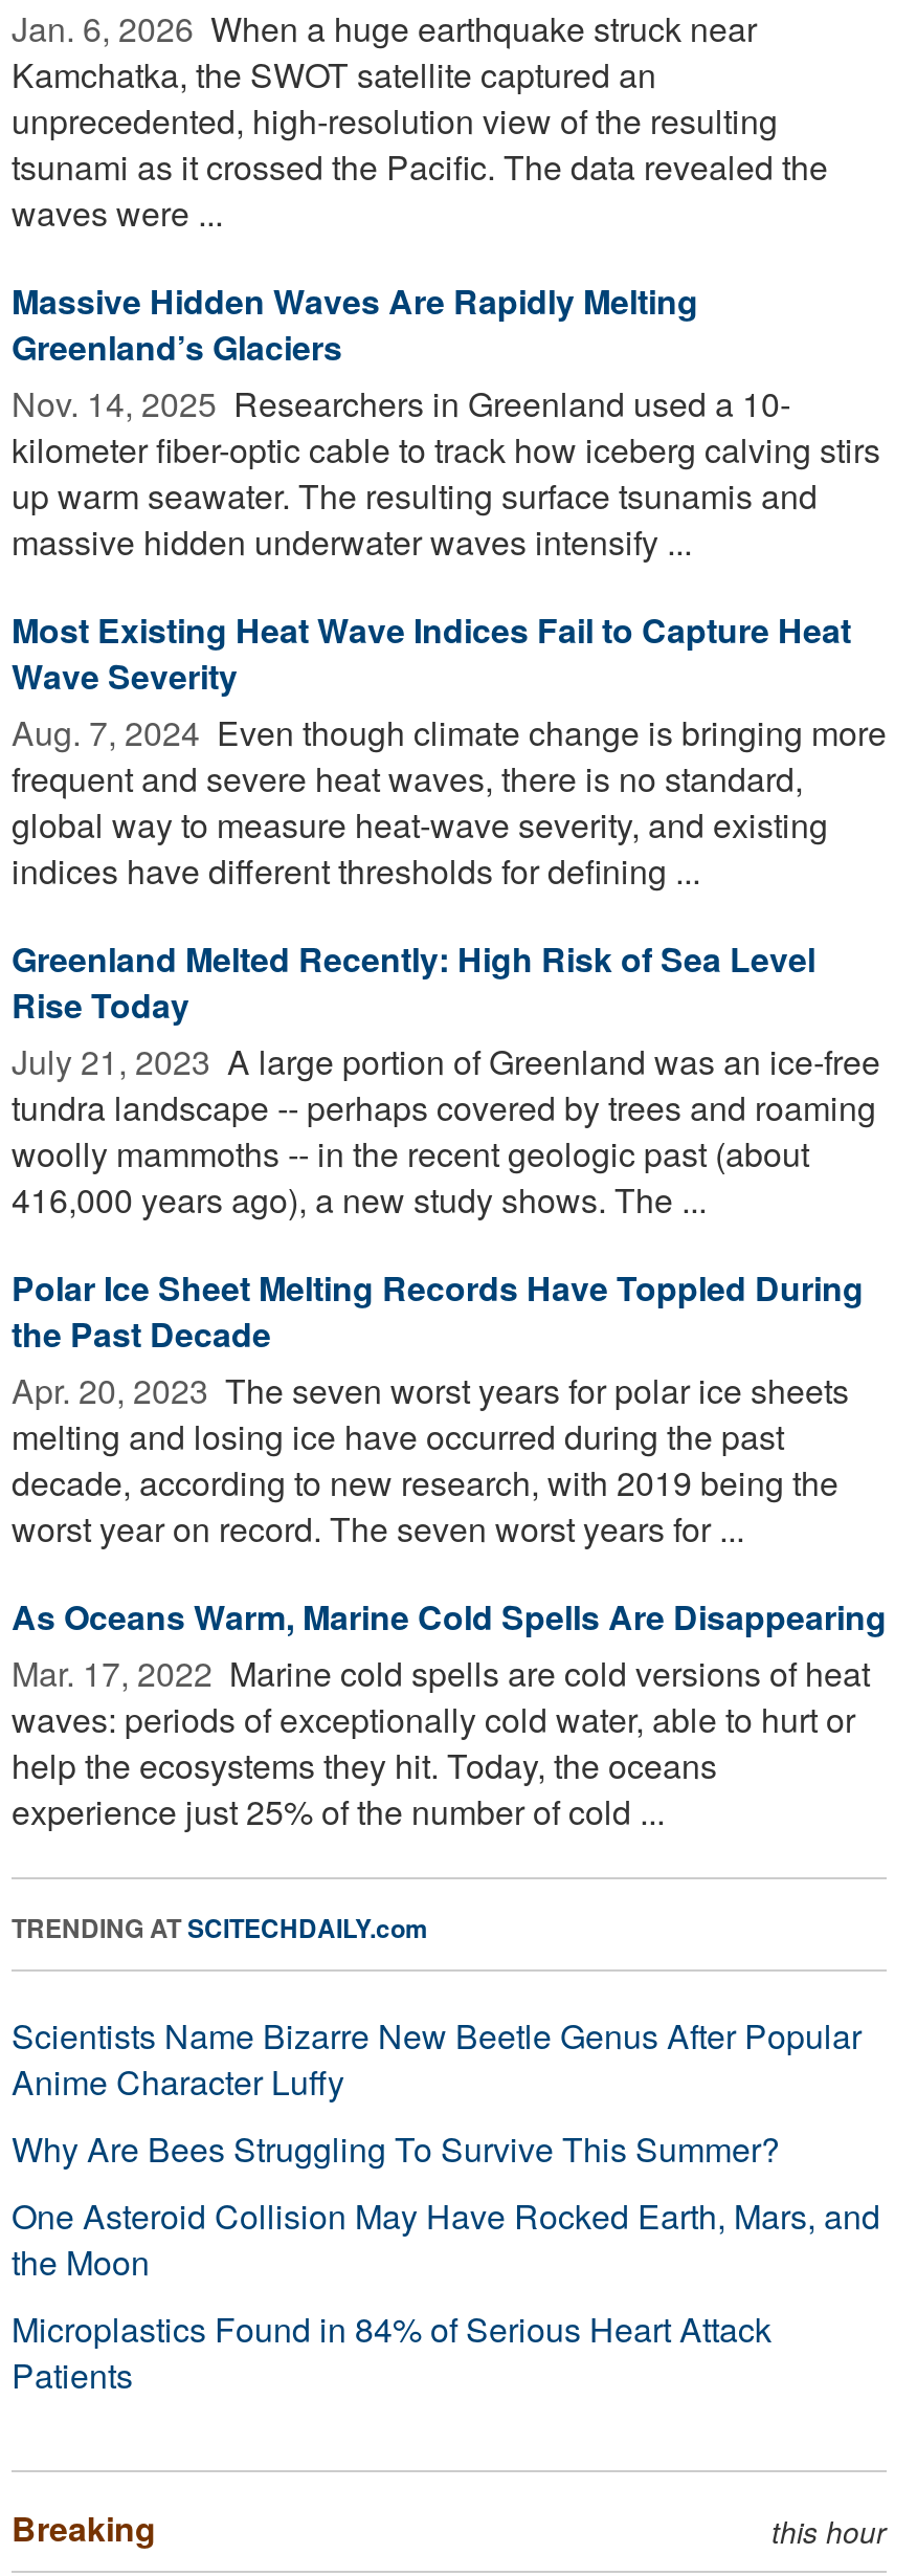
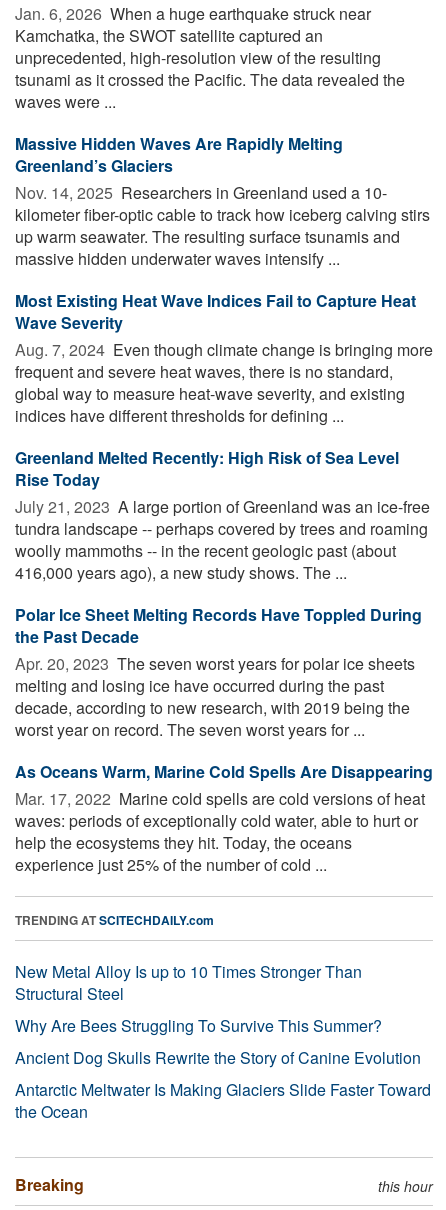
[12,2011,862,2105] Scientists Name Bizarre New Beetle Genus After Popular | Anime Character Luffy -> [15,960,362,1005] New Metal Alloy Is up to 10 Times Stronger Than | Structural Steel
[12,2191,880,2399] One Asteroid Collision May Have Rocked Earth, Mars, and | the Moon | Microplastics Found in 84% of Serious Heart Attack | Patients -> [15,1046,431,1123] Ancient Dog Skulls Rewrite the Story of Canine Evolution | Antarctic Meltwater Is Making Glaciers Slide Faster Toward | the Ocean

